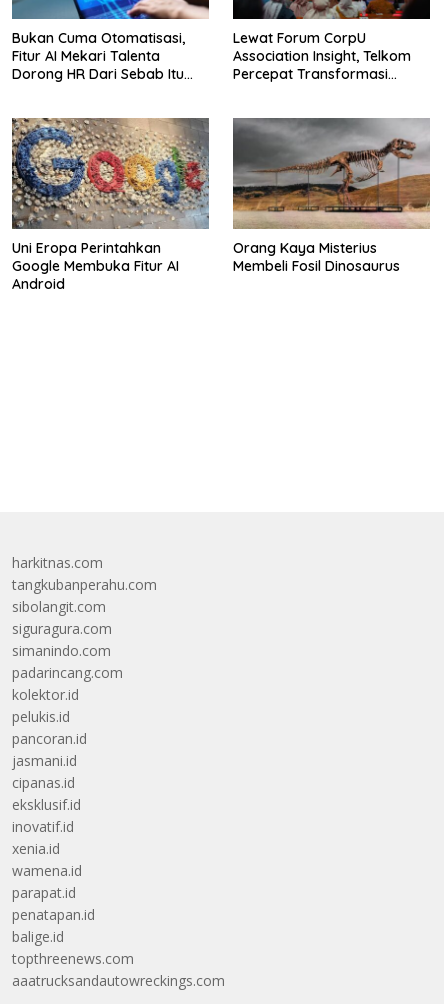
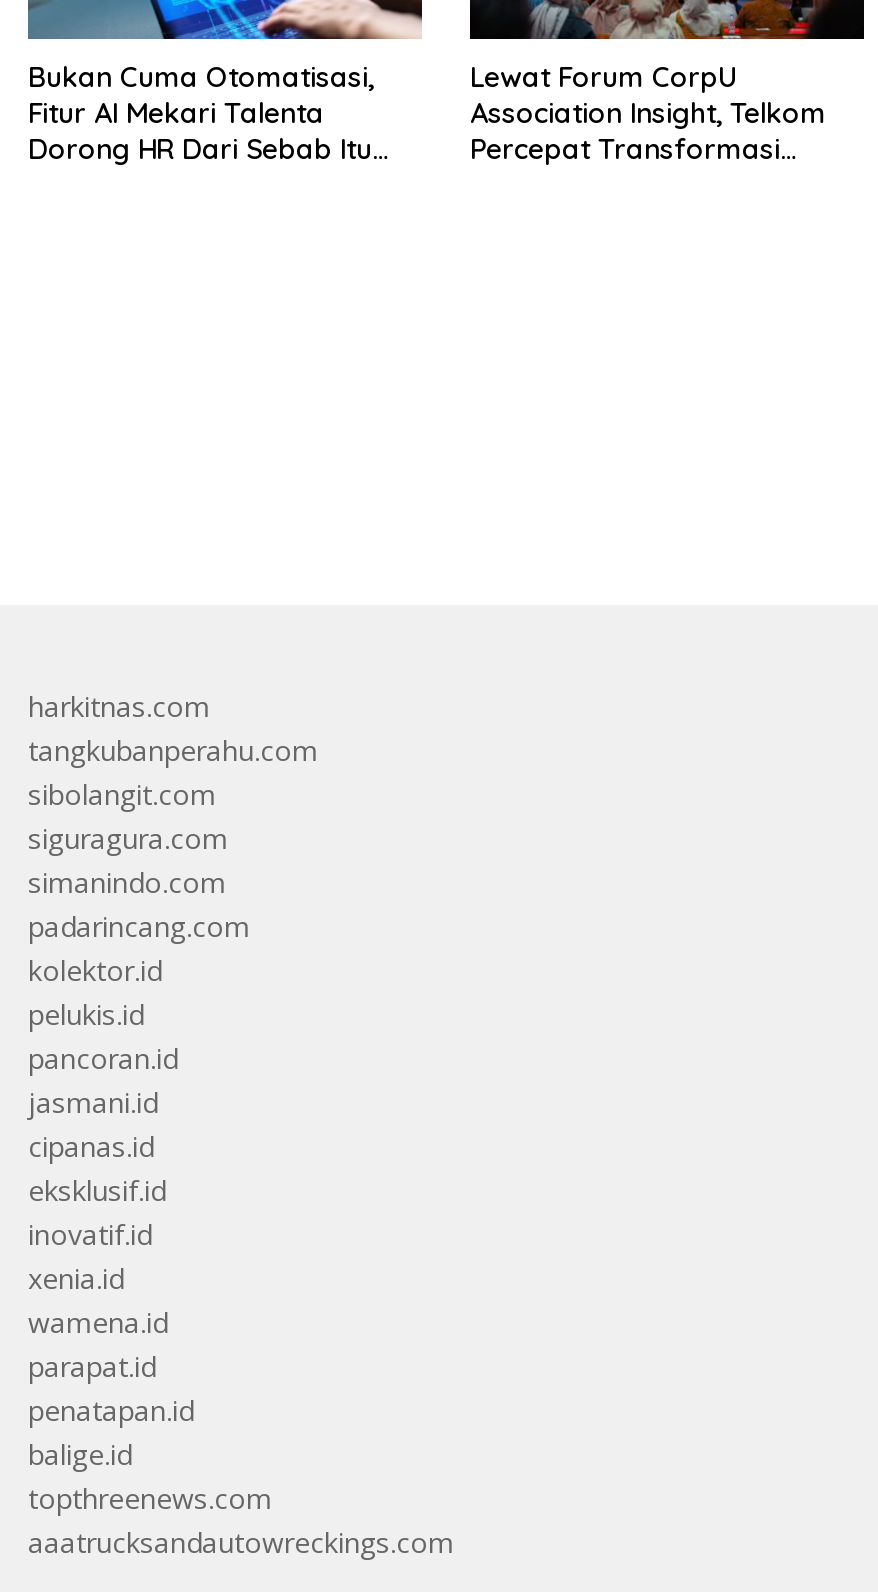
[11,117,210,293] [image] | Uni Eropa Perintahkan | Google Membuka Fitur AI | Android -> none
[232,117,431,275] [image] | Orang Kaya Misterius | Membeli Fosil Dinosaurus -> none

